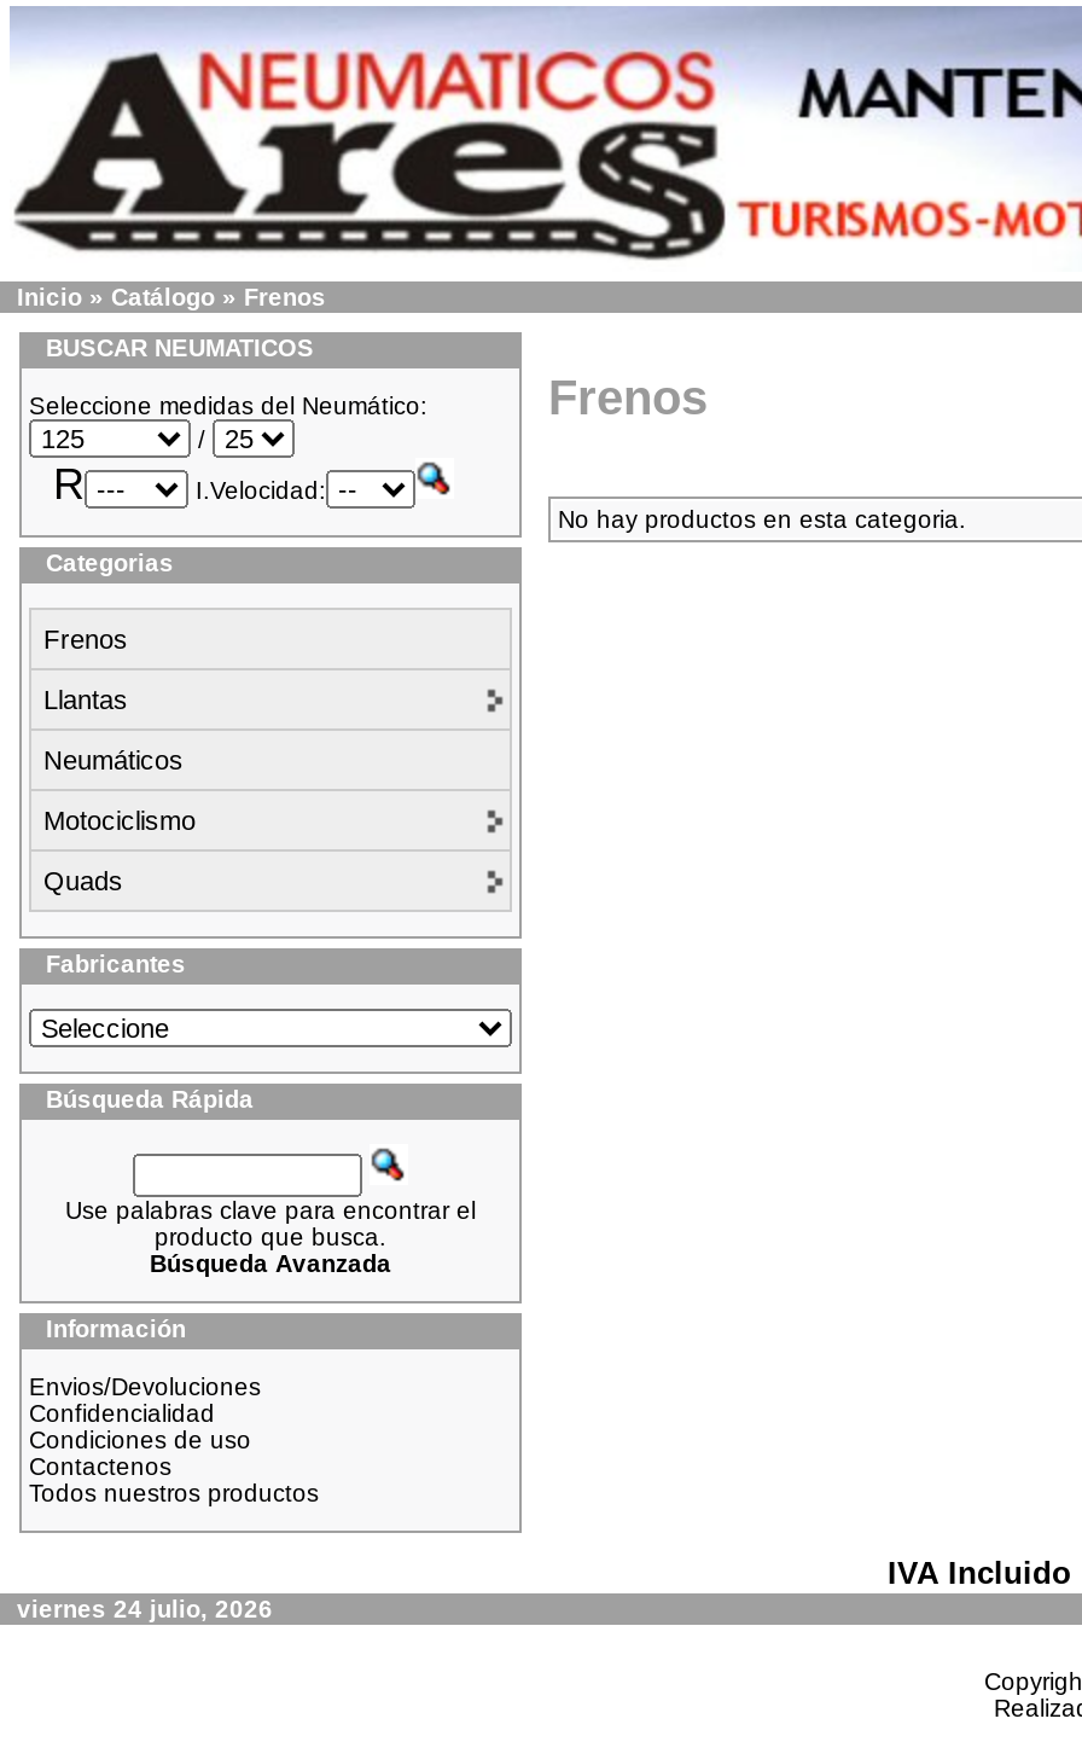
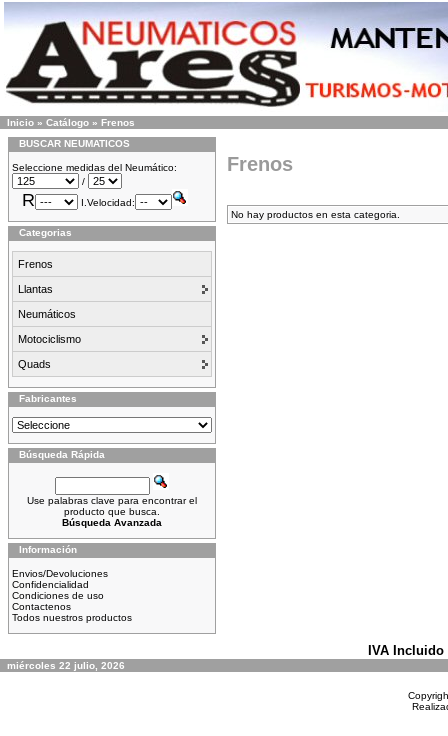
[2,1596,287,1622] viernes 24 julio, 2026 -> [1,660,131,671] miércoles 22 julio, 2026

